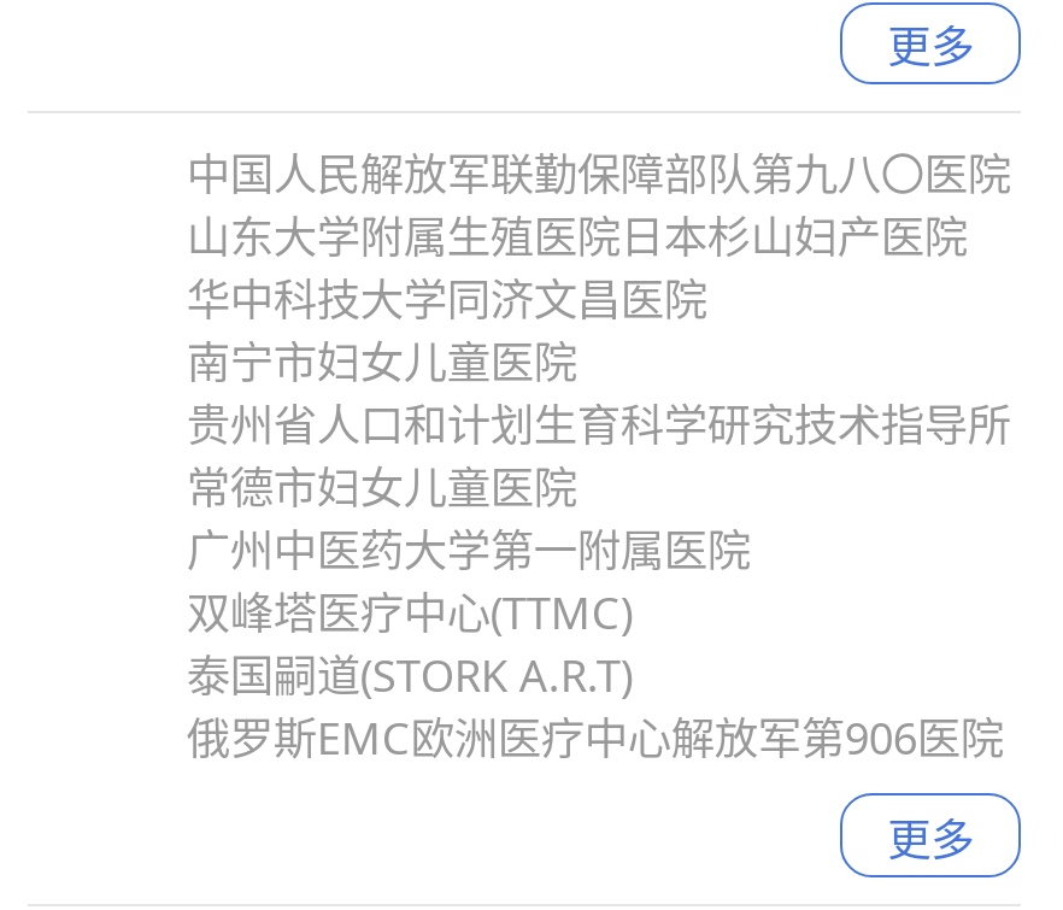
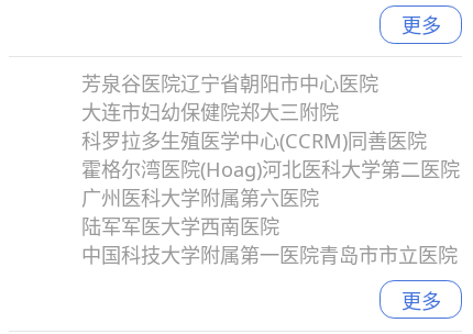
[186,146,1011,768] 中国人民解放军联勤保障部队第九八〇医院 | 山东大学附属生殖医院日本杉山妇产医院 | 华中科技大学同济文昌医院 | 南宁市妇女儿童医院 | 贵州省人口和计划生育科学研究技术指导所 | 常德市妇女儿童医院 | 广州中医药大学第一附属医院 | 双峰塔医疗中心(TTMC) | 泰国嗣道(STORK A.R.T) | 俄罗斯EMC欧洲医疗中心解放军第906医院 -> [81,71,460,269] 芳泉谷医院辽宁省朝阳市中心医院 | 大连市妇幼保健院郑大三附院 | 科罗拉多生殖医学中心(CCRM)同善医院 | 霍格尔湾医院(Hoag)河北医科大学第二医院 | 广州医科大学附属第六医院 | 陆军军医大学西南医院 | 中国科技大学附属第一医院青岛市市立医院

